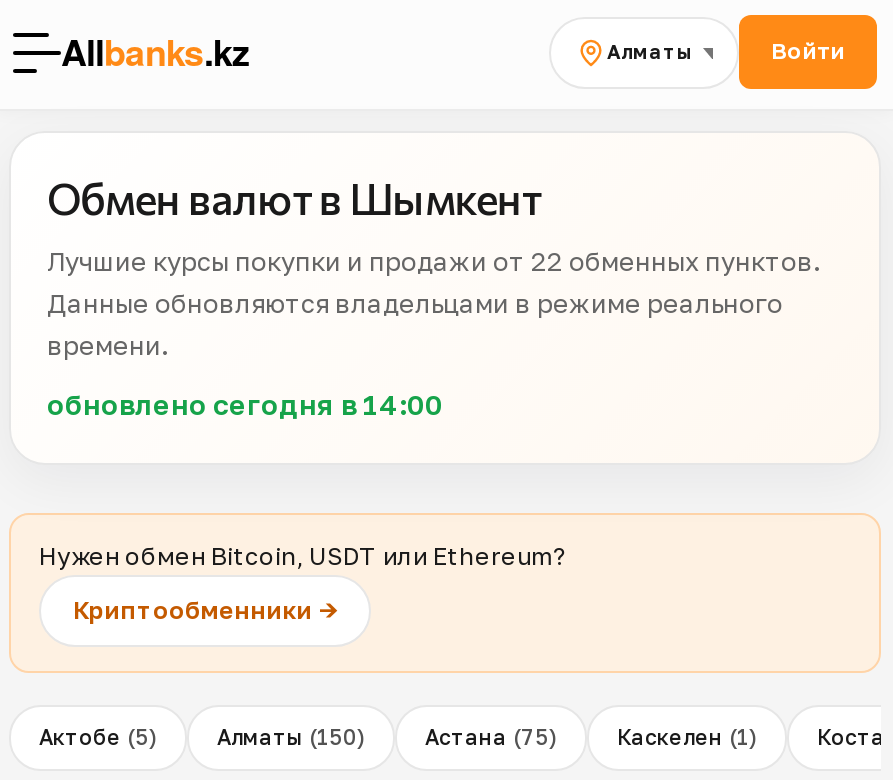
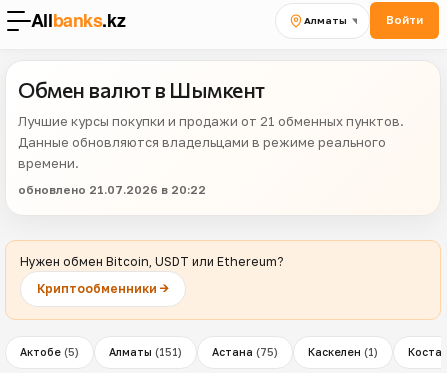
[47,245,821,277] Лучшие курсы покупки и продажи от 22 обменных пунктов. -> [18,113,404,129] Лучшие курсы покупки и продажи от 21 обменных пунктов.
[47,387,443,421] обновлено сегодня в 14:00 -> [18,183,206,197] обновлено 21.07.2026 в 20:22
[217,725,365,749] Алматы (150) -> [109,346,182,358] Алматы (151)

